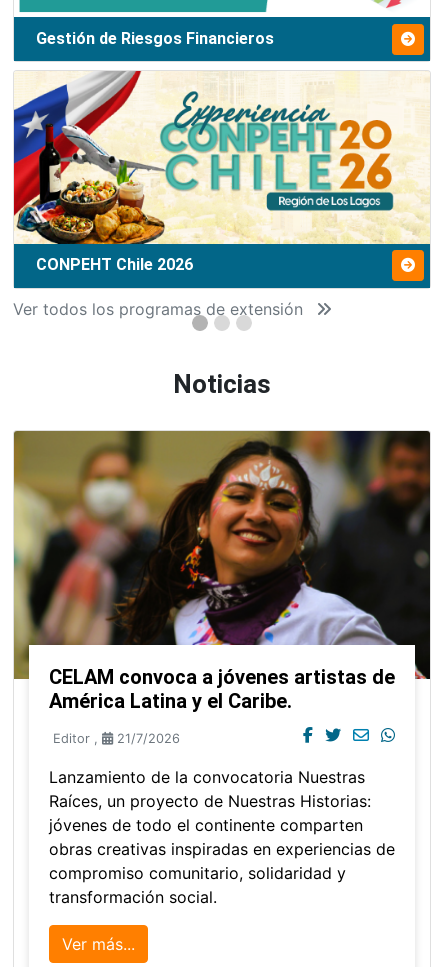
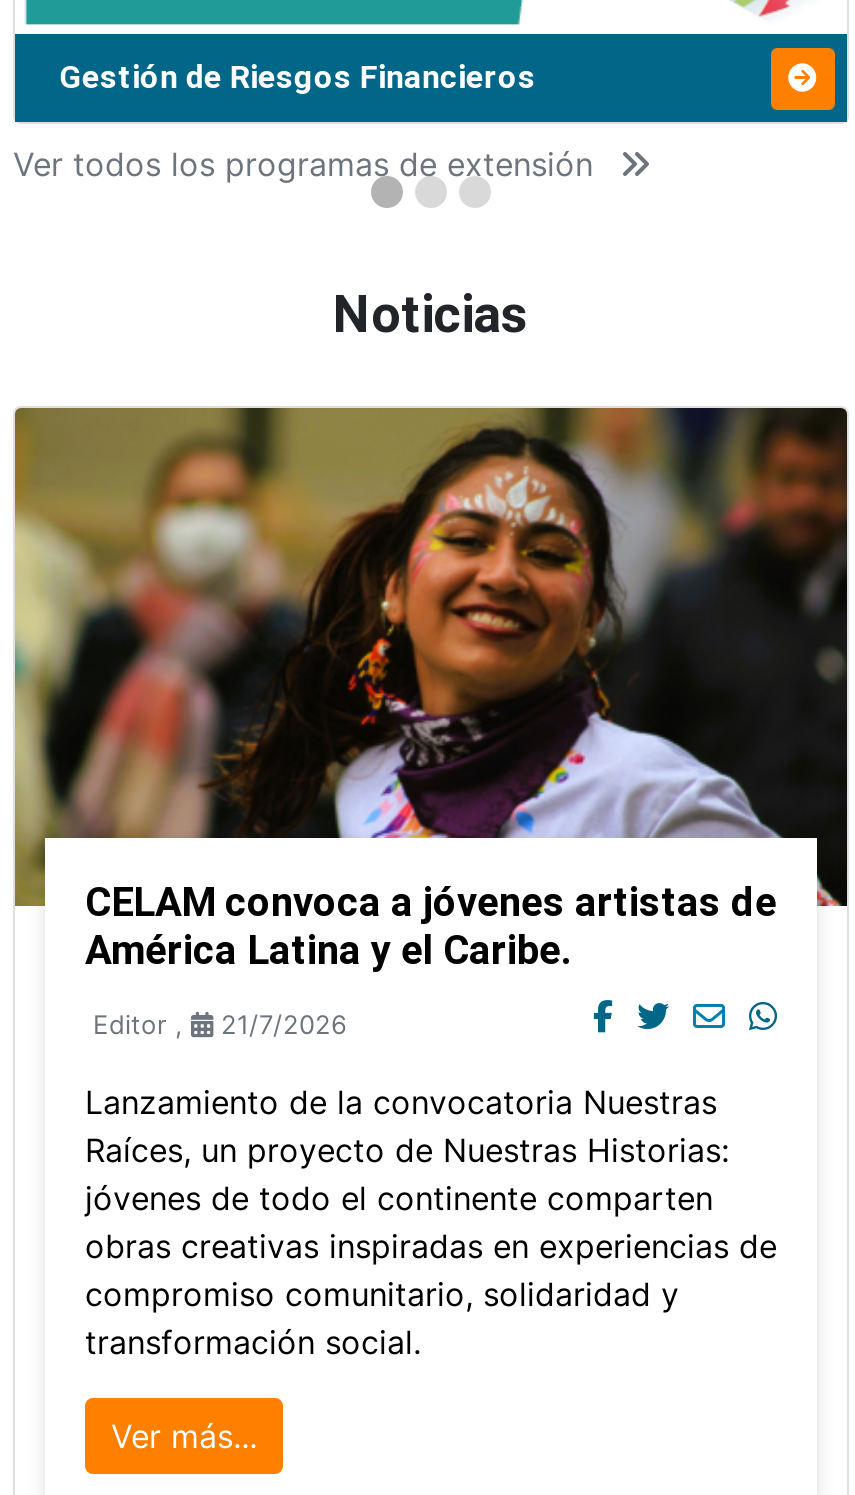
[13,70,430,274] [image] | CONPEHT Chile 2026 -> none

